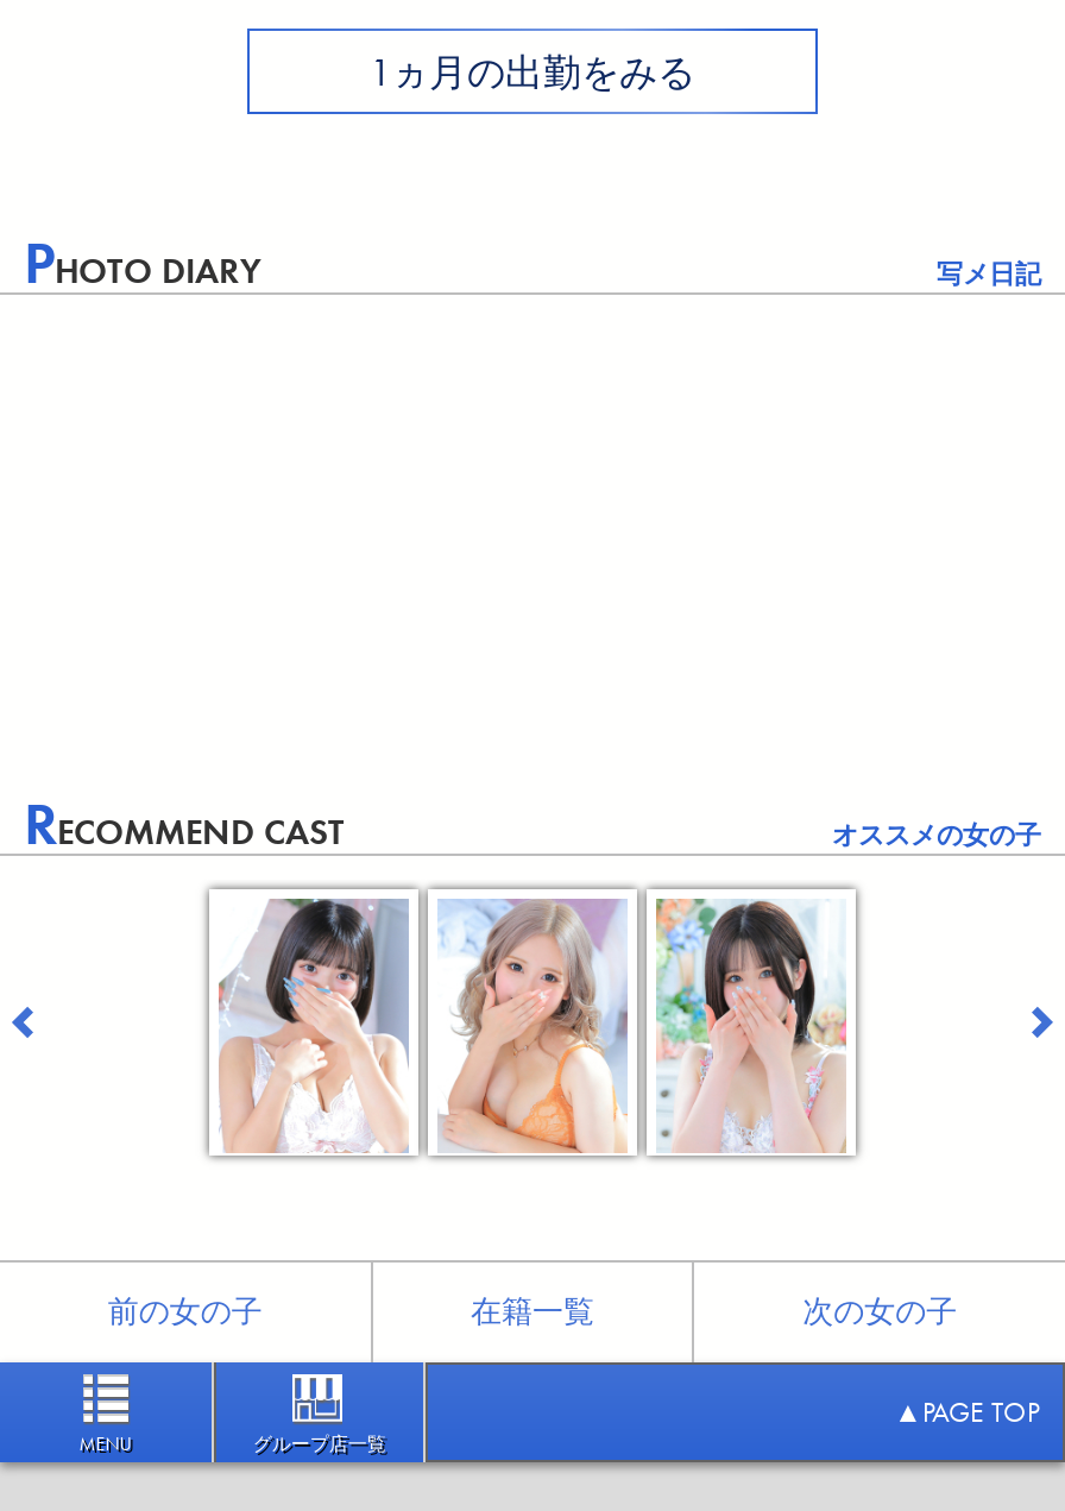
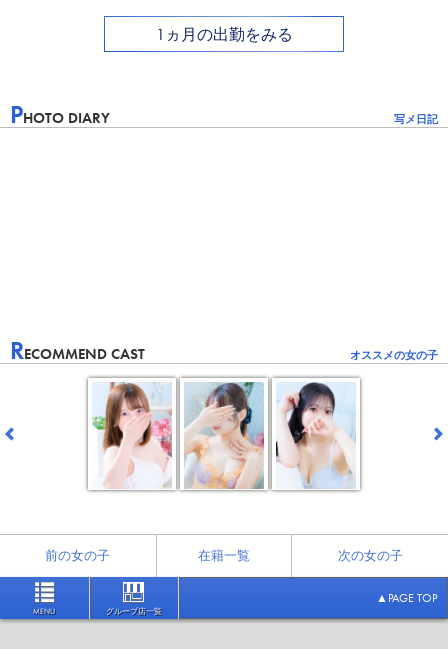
[219,896,409,1153] [image] -> [92,382,173,489] [image]
[440,899,628,1153] [image] -> [184,381,265,489] [image]
[654,896,846,1153] [image] -> [275,382,356,489] [image]

